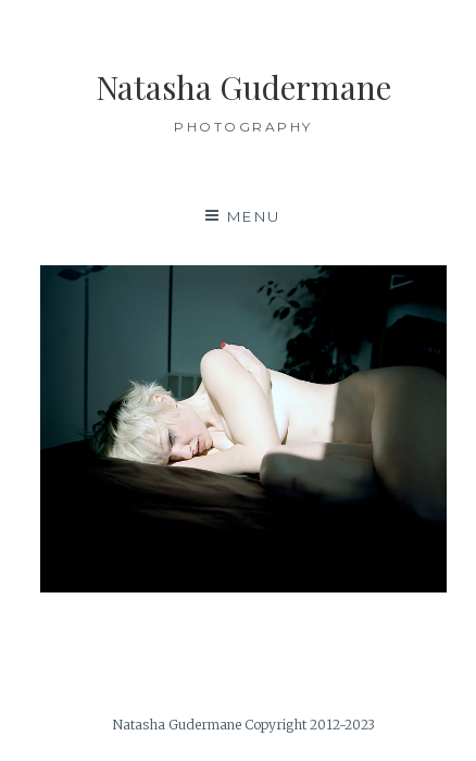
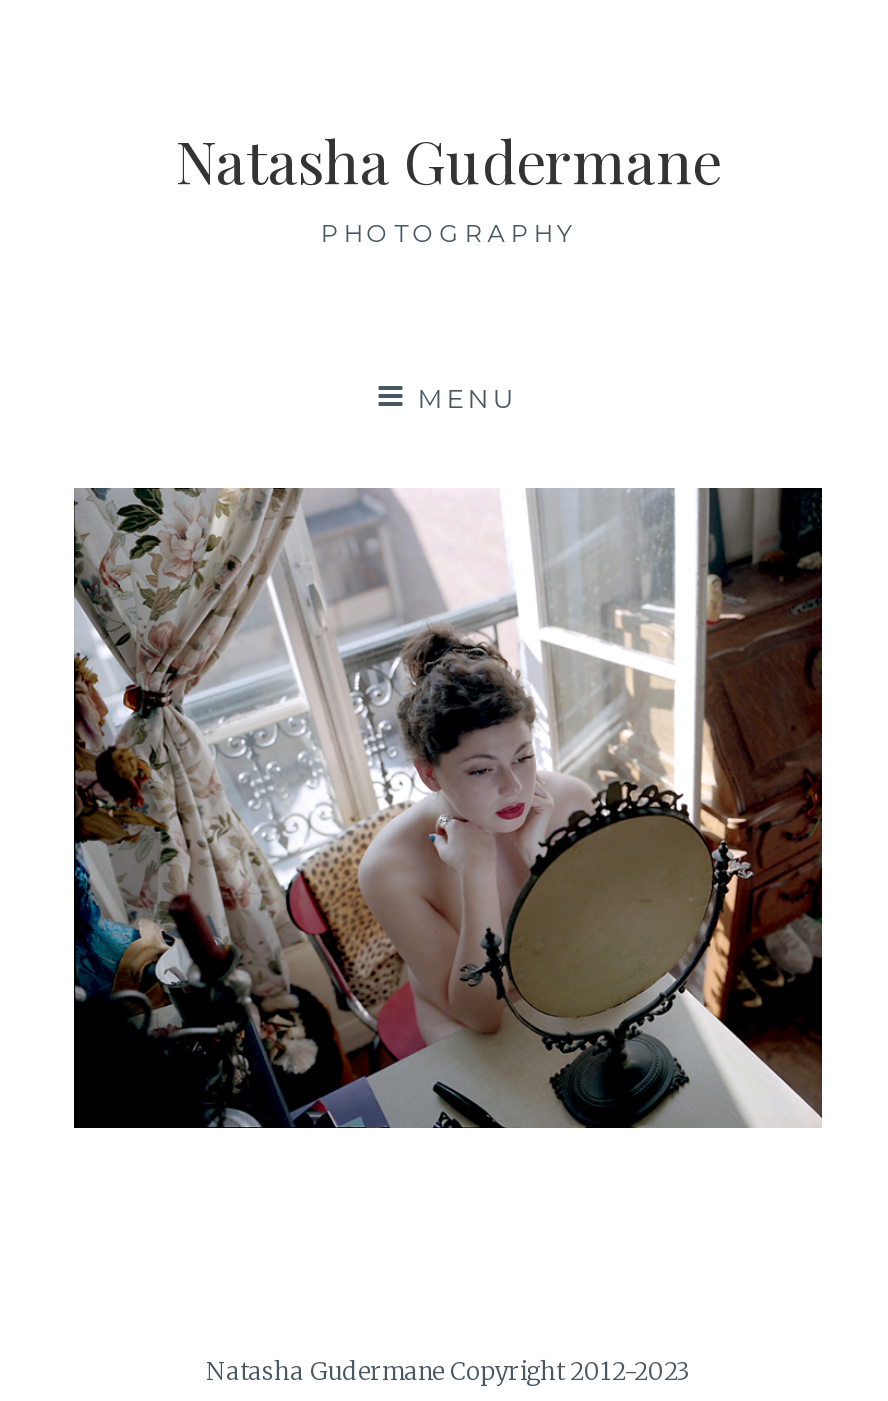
[40,264,447,594] [image] -> [72,486,824,1130] [image]

